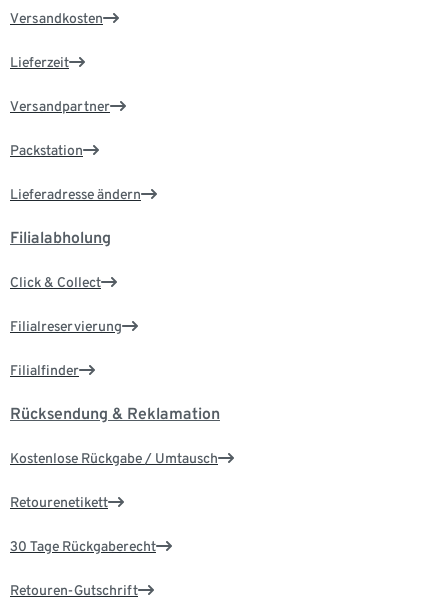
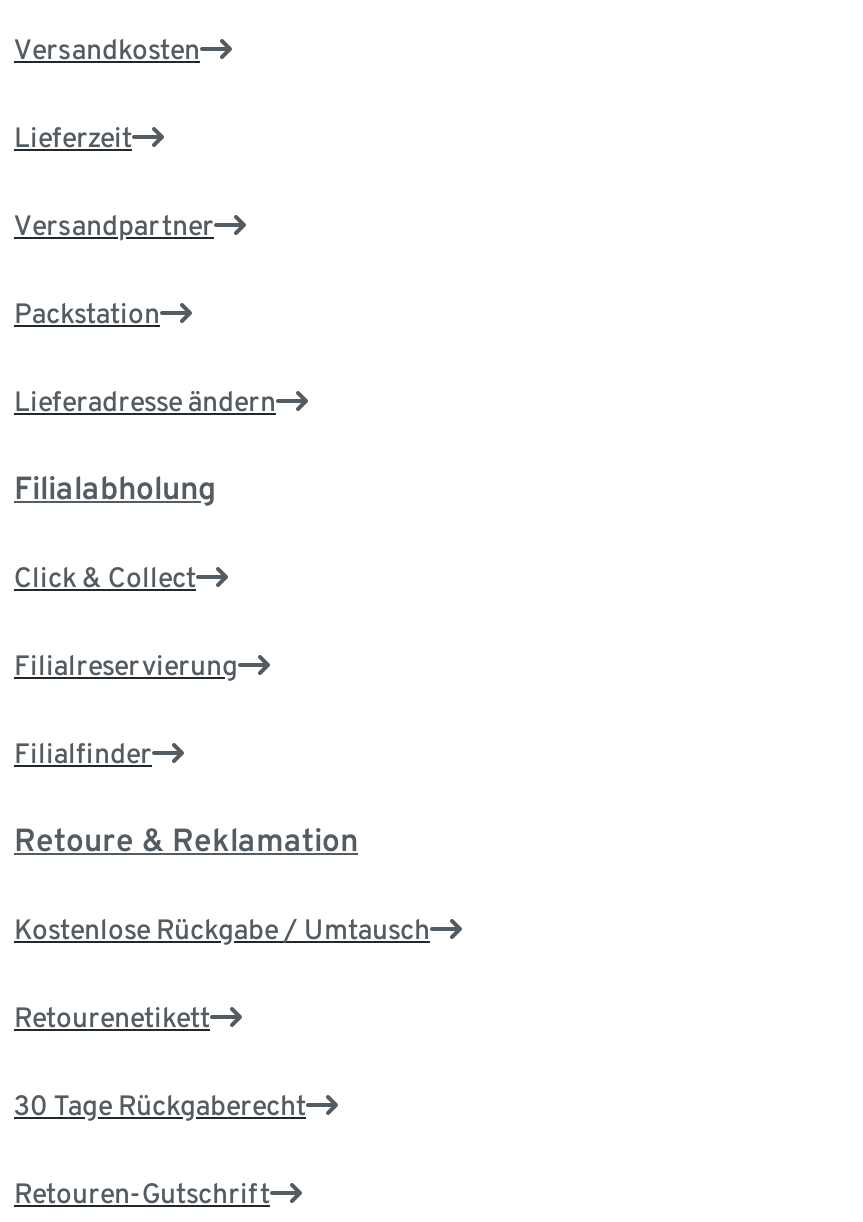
[10,404,220,423] Rücksendung & Reklamation -> [14,820,358,858] Retoure & Reklamation

